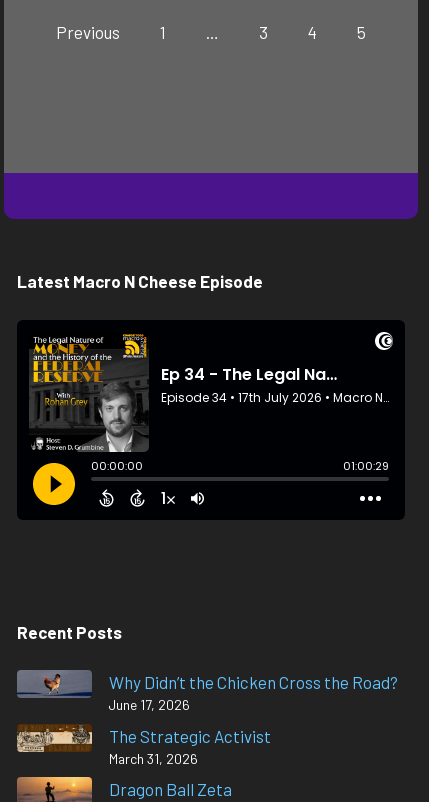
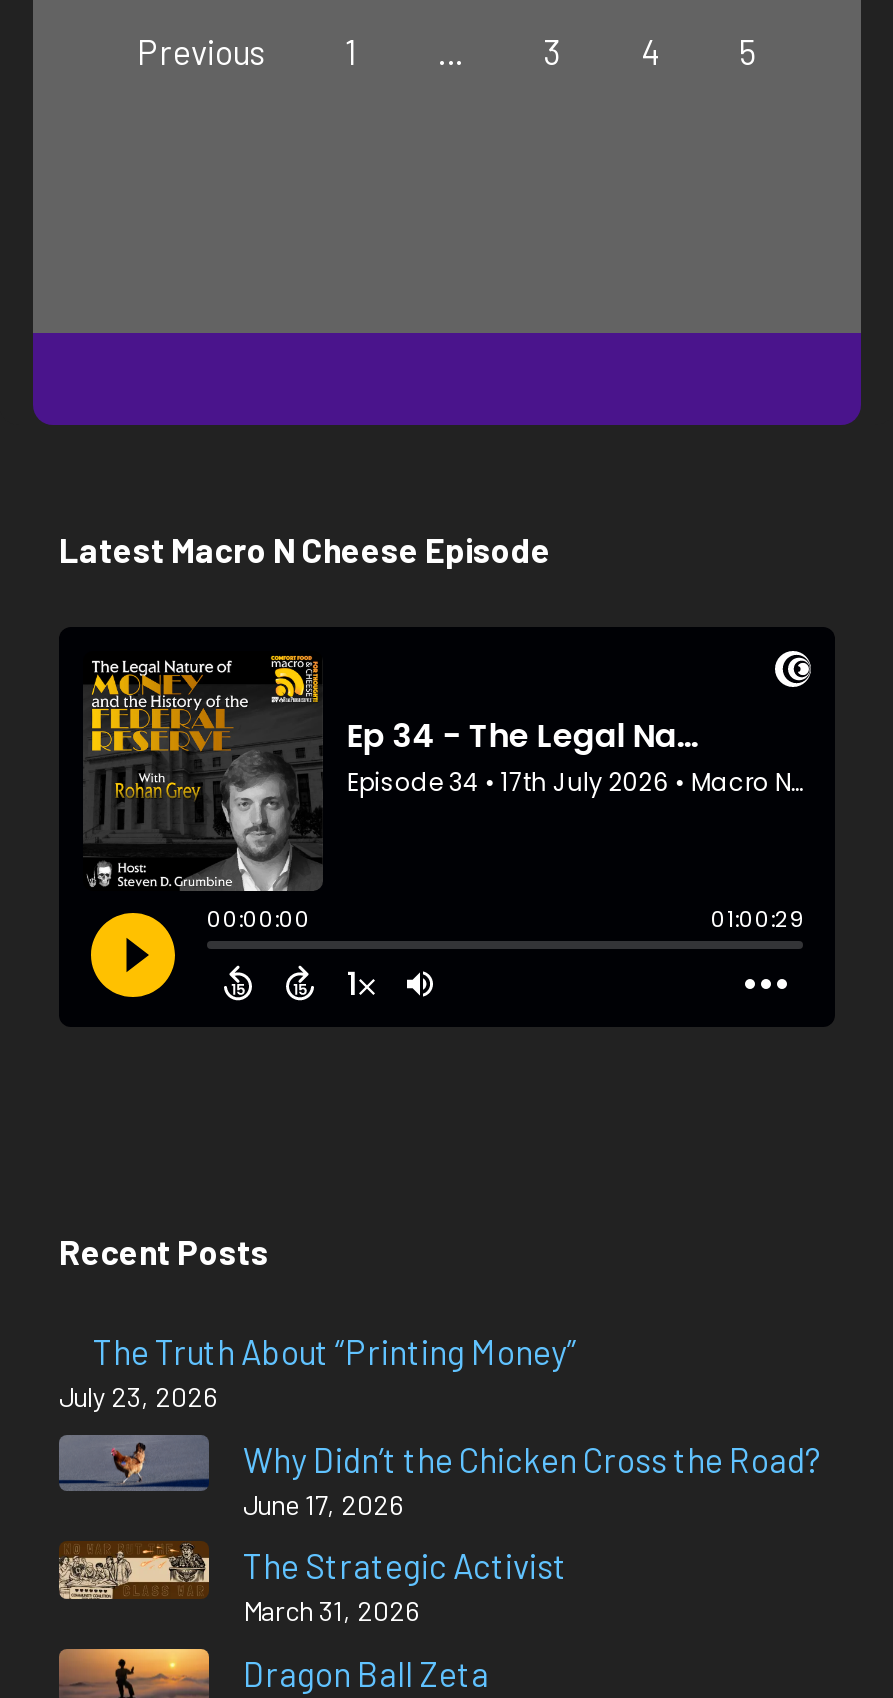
none -> [59,1331,577,1413] The Truth About “Printing Money” | July 23, 2026

